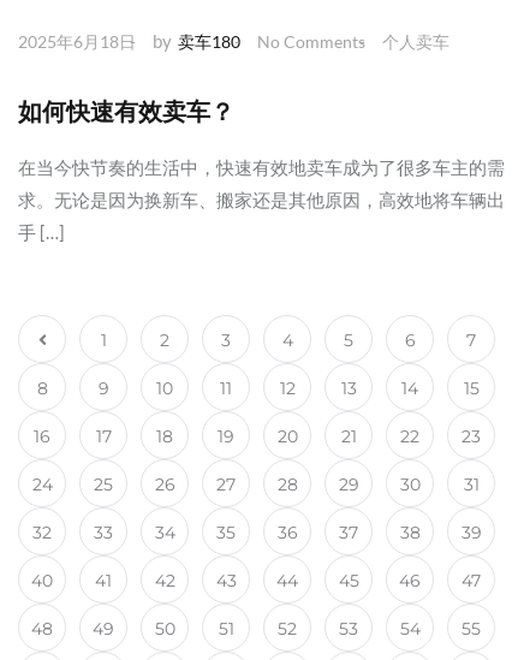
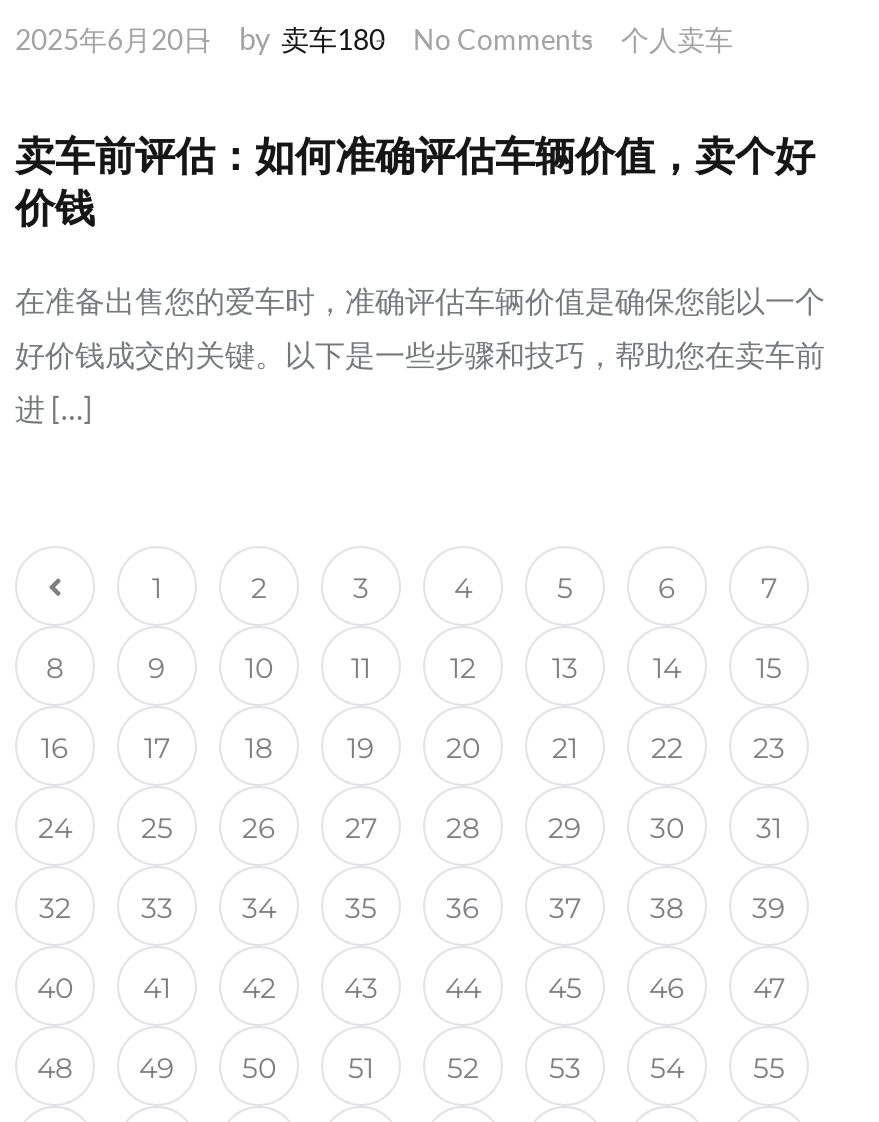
[18,29,449,51] 2025年6月18日 by 卖车180 No Comments 个人卖车 -> [15,21,733,57] 2025年6月20日 by 卖车180 No Comments 个人卖车
[18,97,234,126] 如何快速有效卖车？ -> [15,133,815,233] 卖车前评估：如何准确评估车辆价值，卖个好 | 价钱
[18,156,505,177] 在当今快节奏的生活中，快速有效地卖车成为了很多车主的需 -> [15,283,825,319] 在准备出售您的爱车时，准确评估车辆价值是确保您能以一个
[18,188,505,210] 求。无论是因为换新车、搬家还是其他原因，高效地将车辆出 -> [15,337,825,373] 好价钱成交的关键。以下是一些步骤和技巧，帮助您在卖车前
[18,221,65,242] 手 […] -> [15,391,93,427] 进 […]

